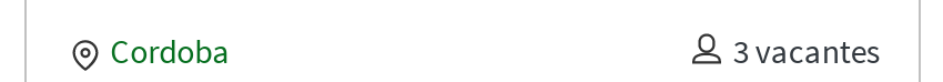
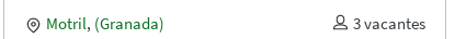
[110,29,230,71] Cordoba -> [46,13,164,34] Motril, (Granada)

